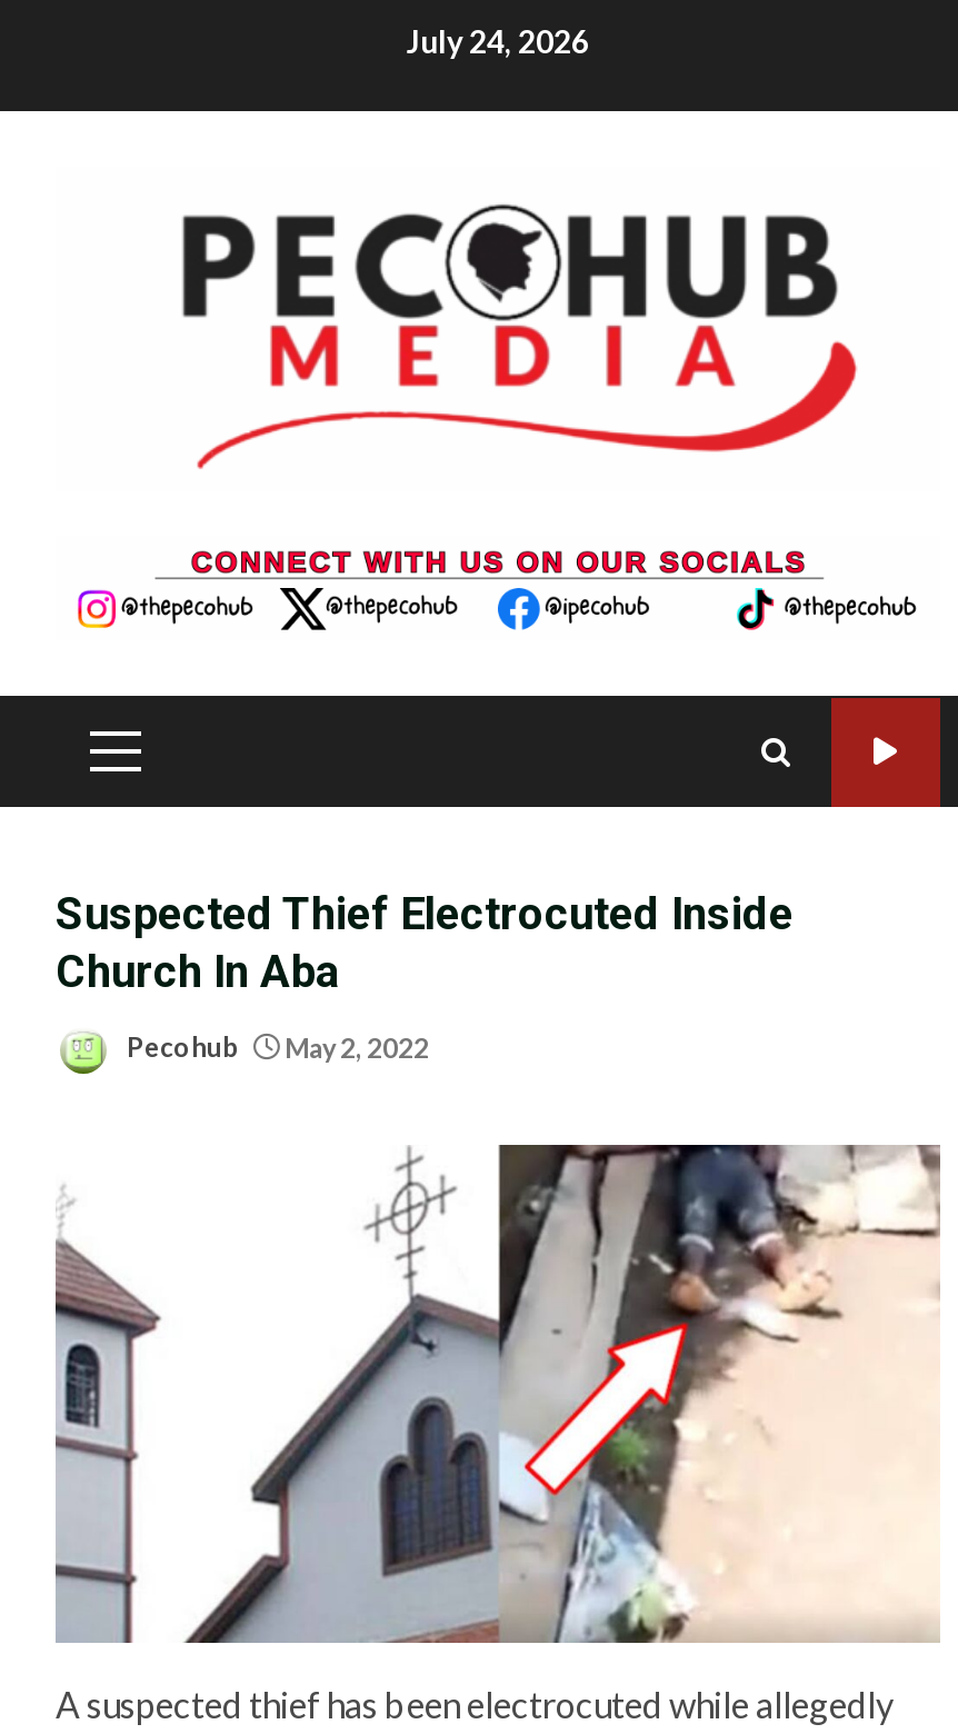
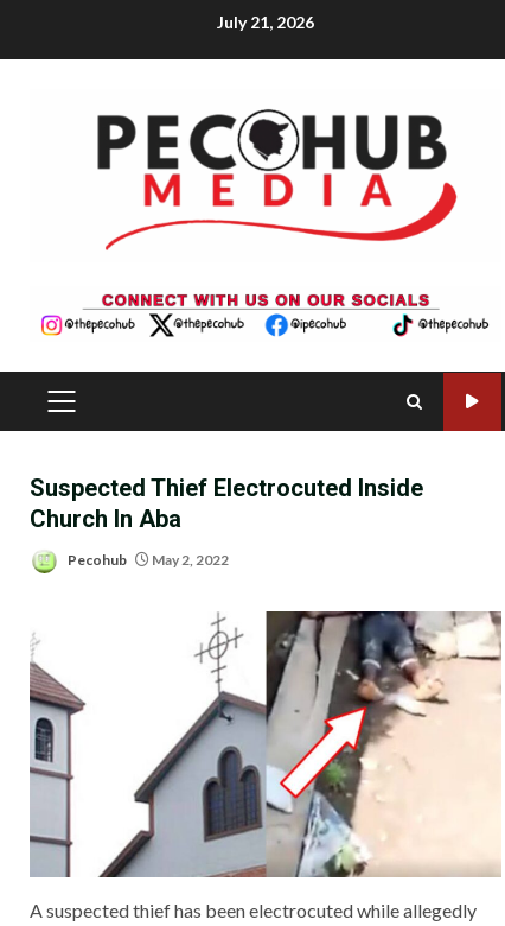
[407,21,589,59] July 24, 2026 -> [217,11,314,31] July 21, 2026

